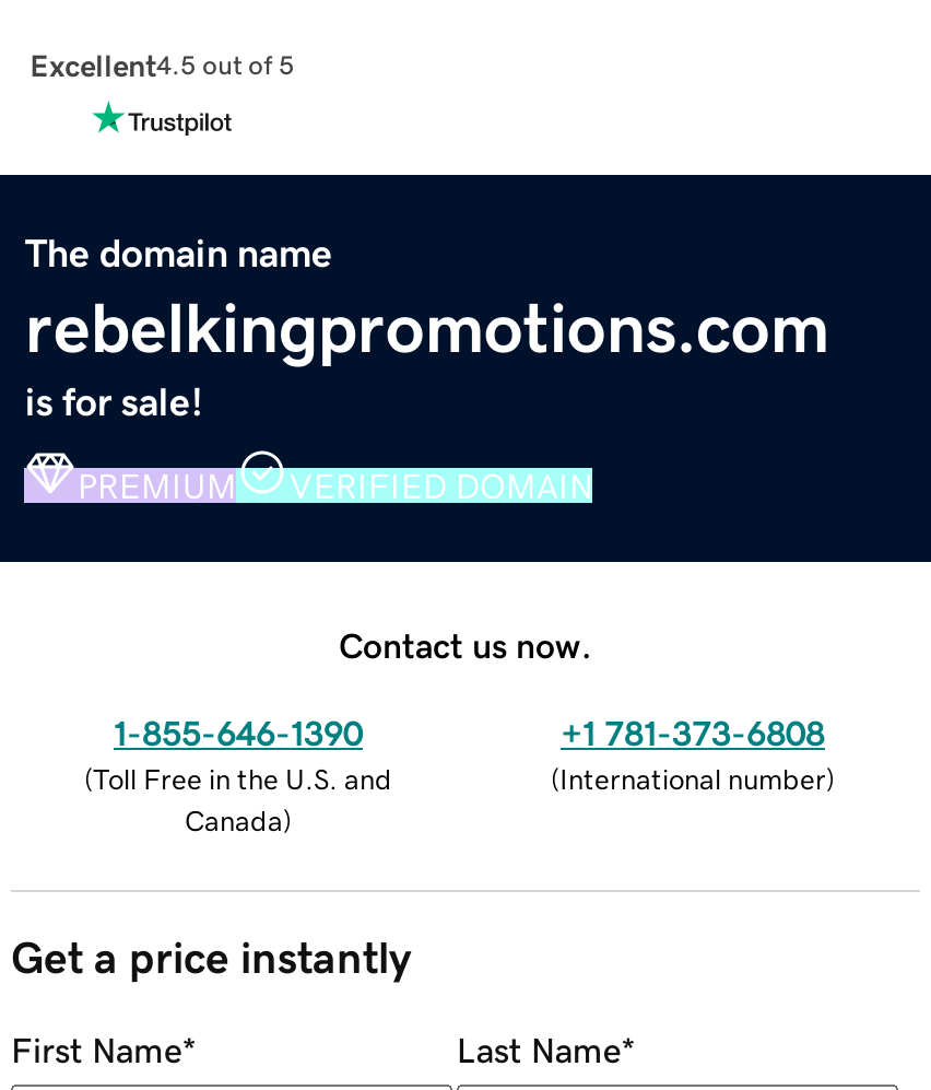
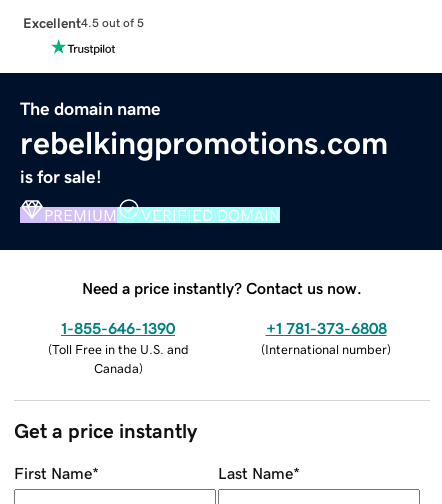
[339,627,592,662] Contact us now. -> [82,280,362,296] Need a price instantly? Contact us now.

